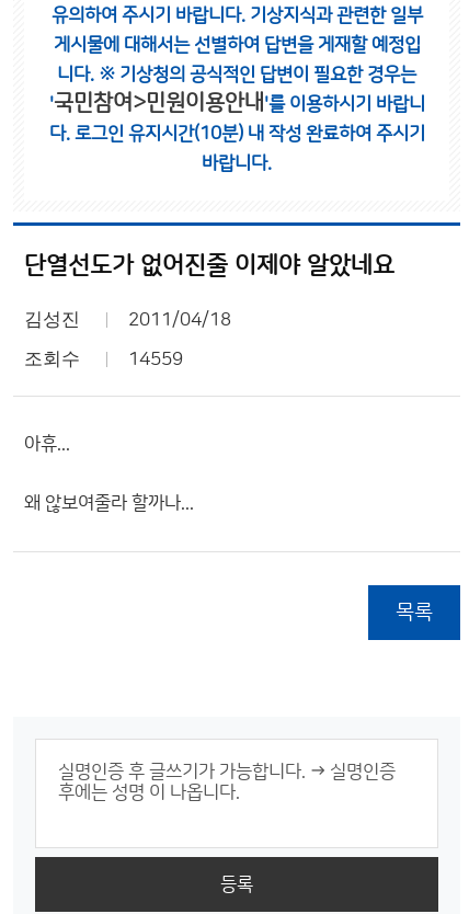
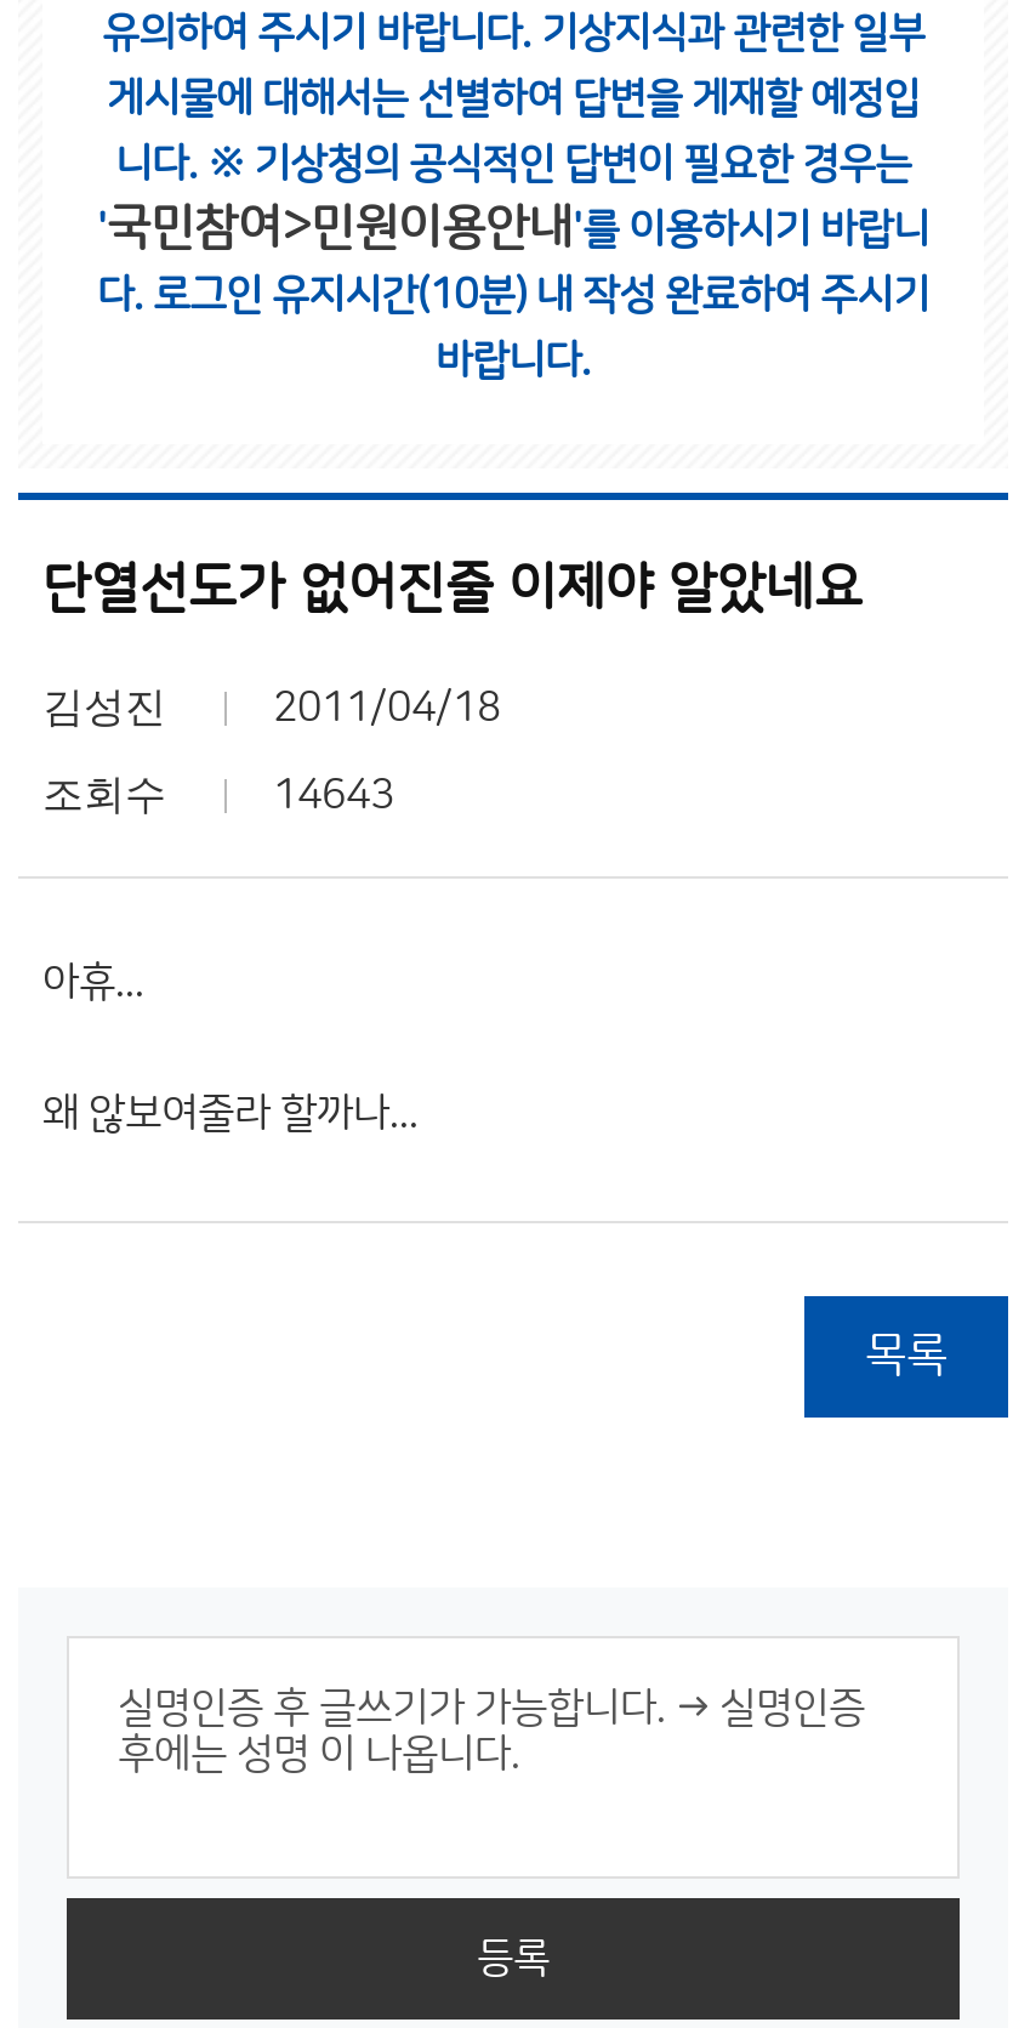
[124,350,183,369] 14559 -> [263,774,394,818] 14643

